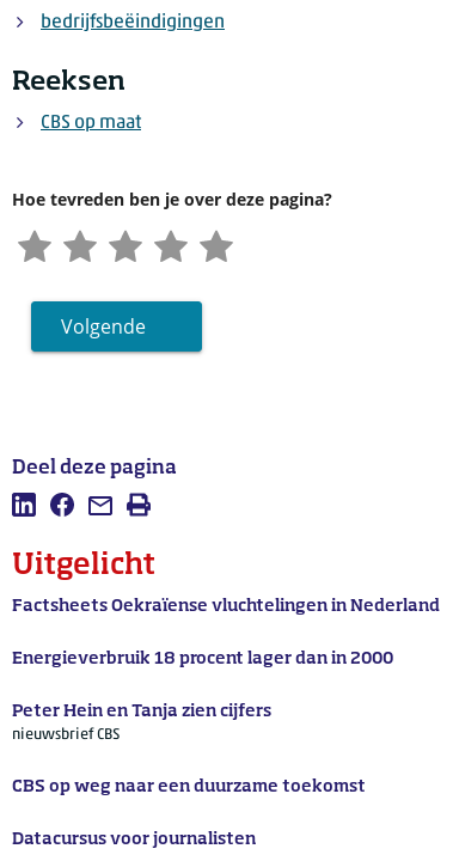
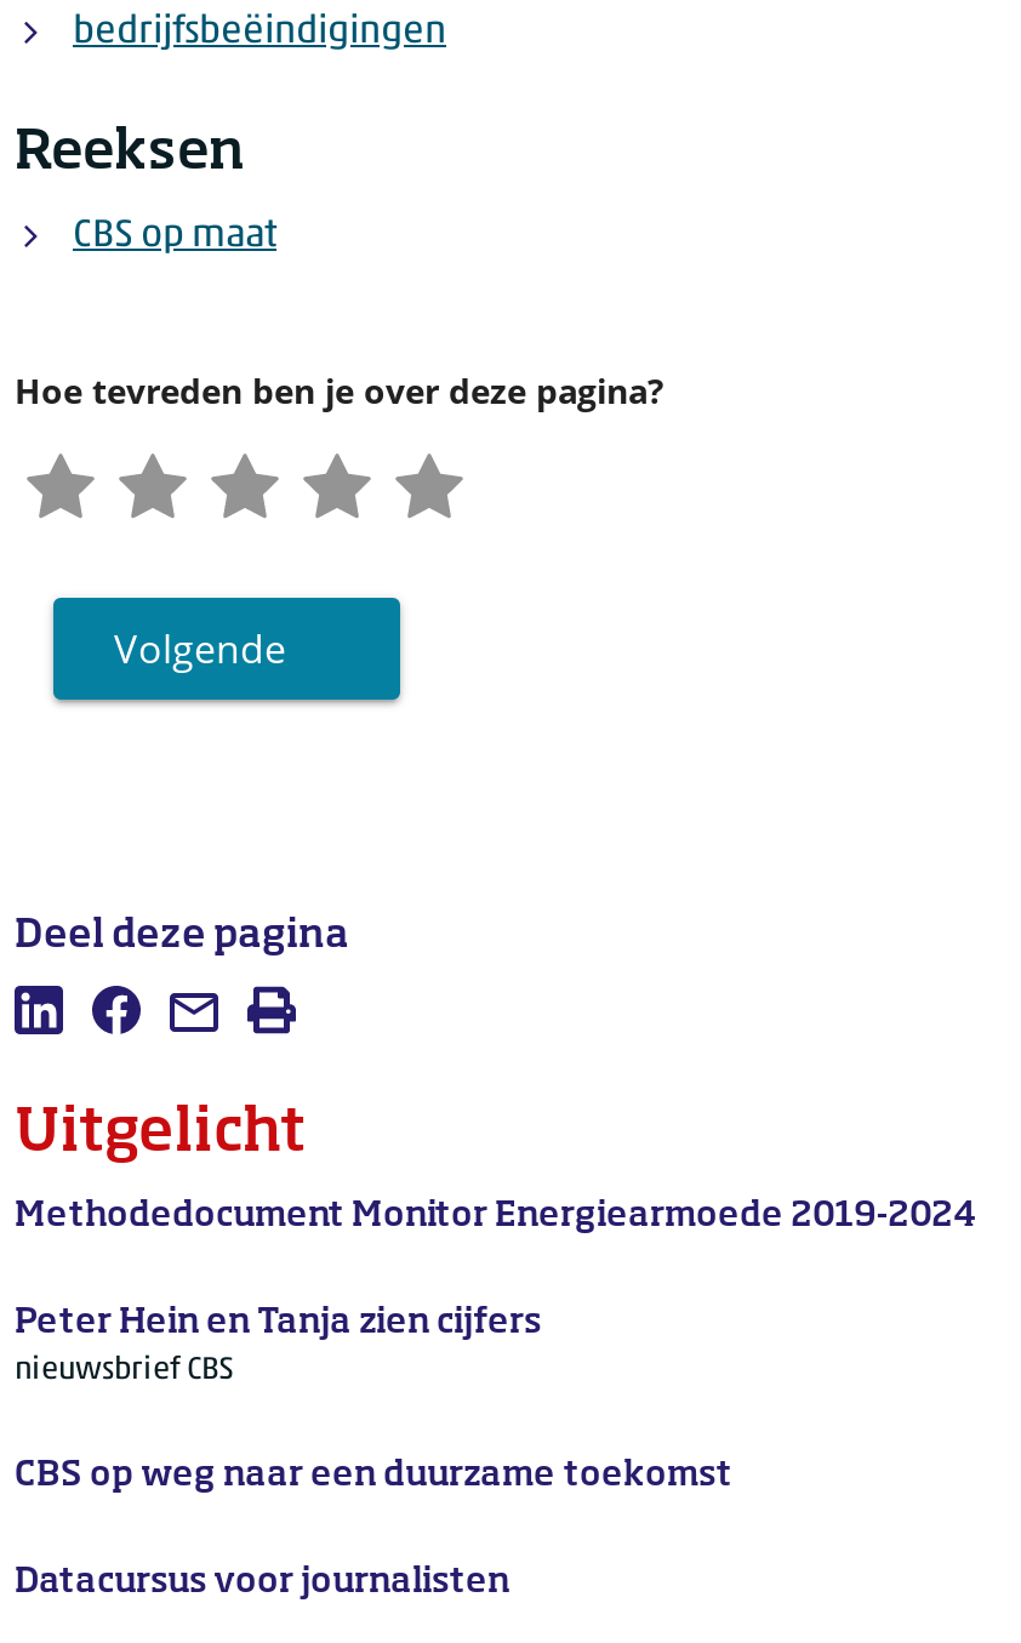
[12,597,440,667] Factsheets Oekraïense vluchtelingen in Nederland | Energieverbruik 18 procent lager dan in 2000 -> [15,1198,977,1232] Methodedocument Monitor Energiearmoede 2019-2024

